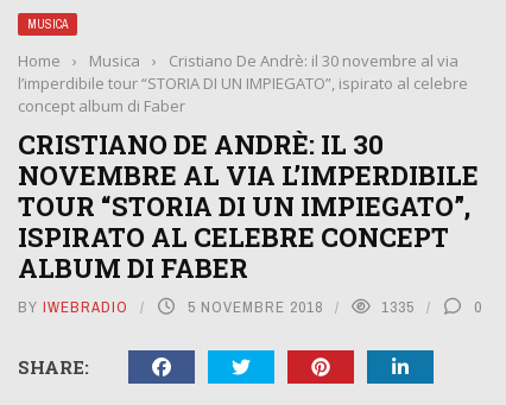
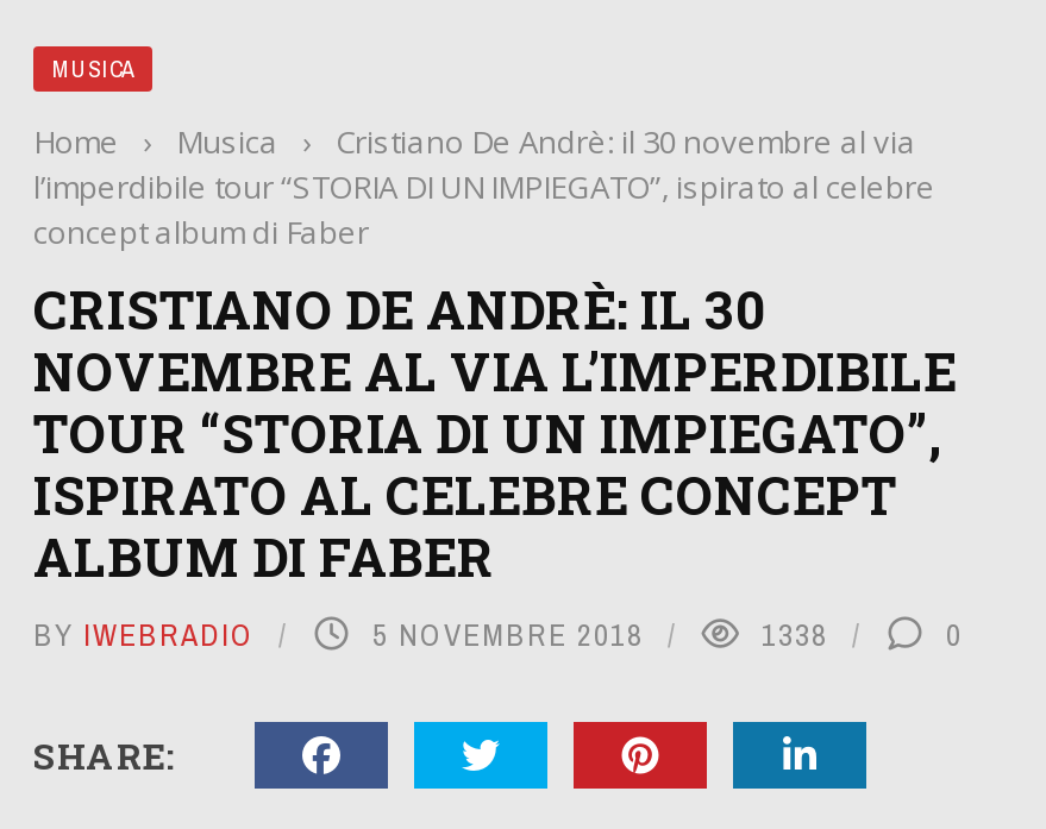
[381,297,415,317] 1335 -> [762,615,828,656] 1338

